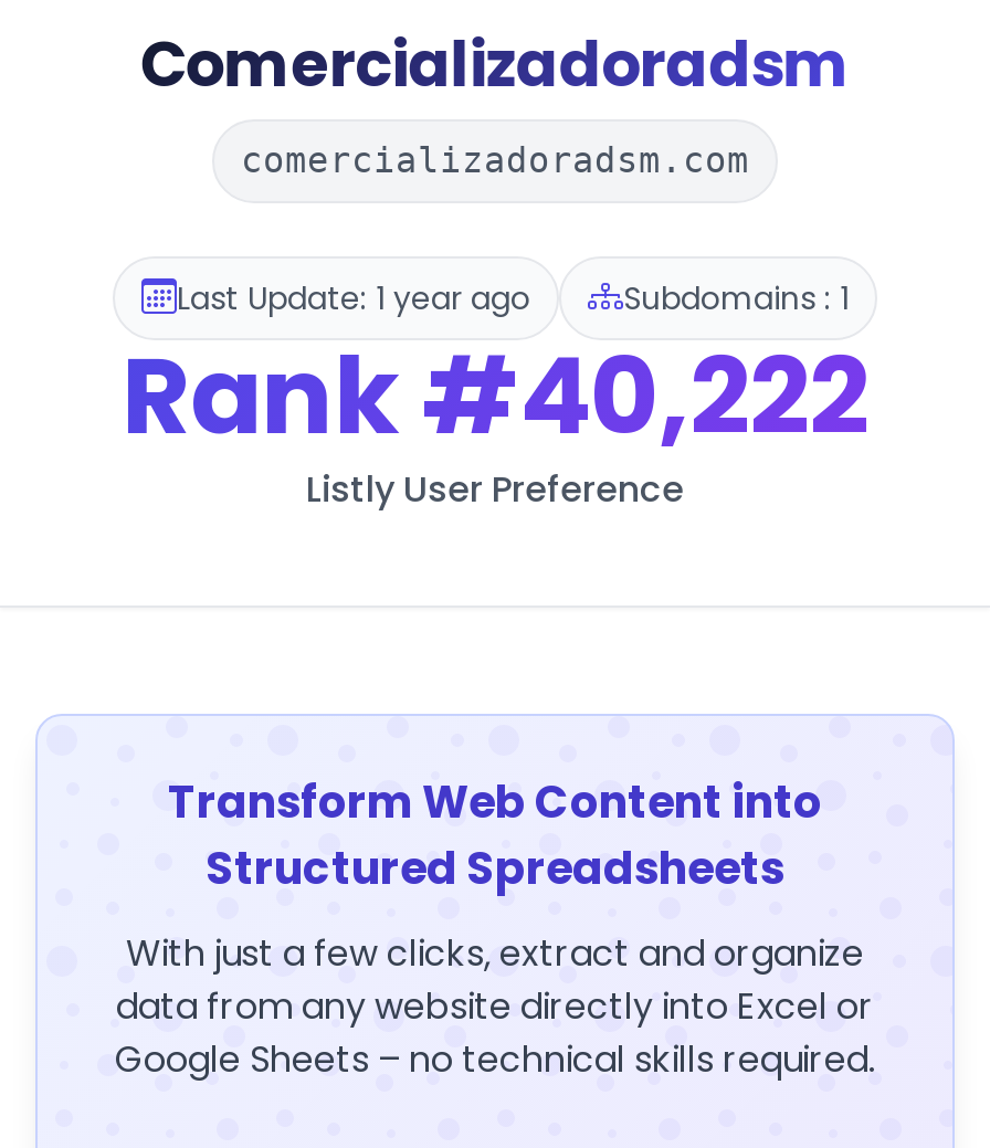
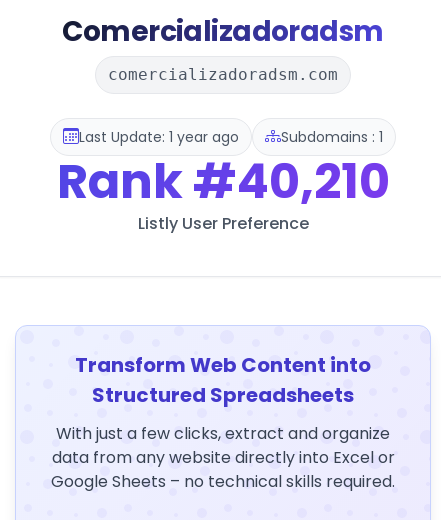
[122,323,868,471] Rank #40,222 -> [56,148,389,215] Rank #40,210

